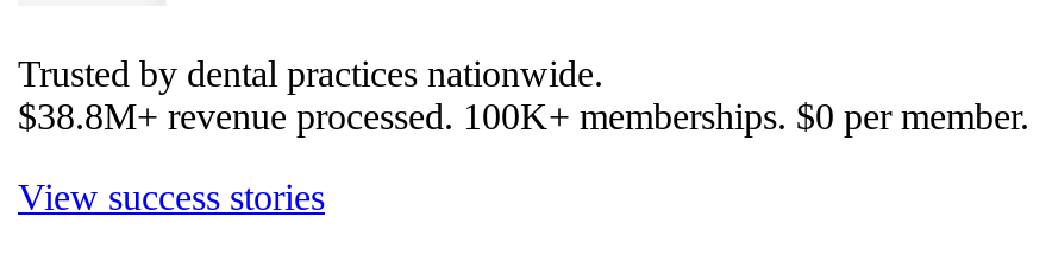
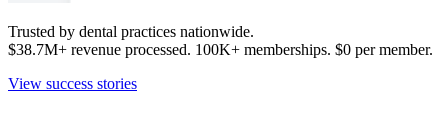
[18,97,1029,137] $38.8M+revenue processed. 100K+ memberships. $0 per member. -> [8,41,433,58] $38.7M+revenue processed. 100K+ memberships. $0 per member.

